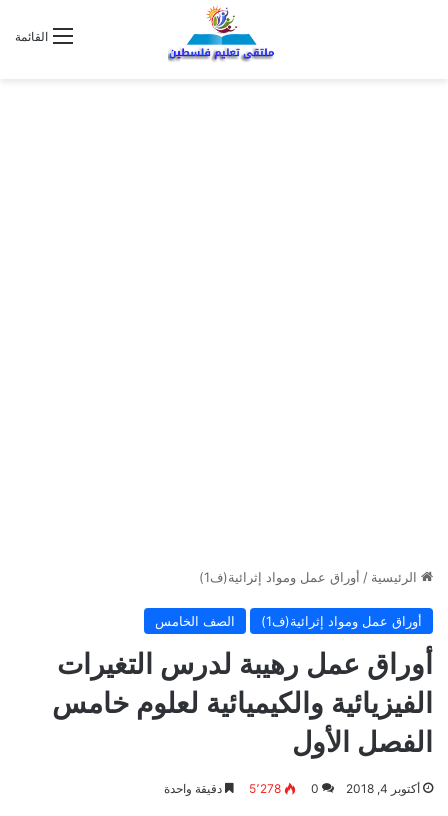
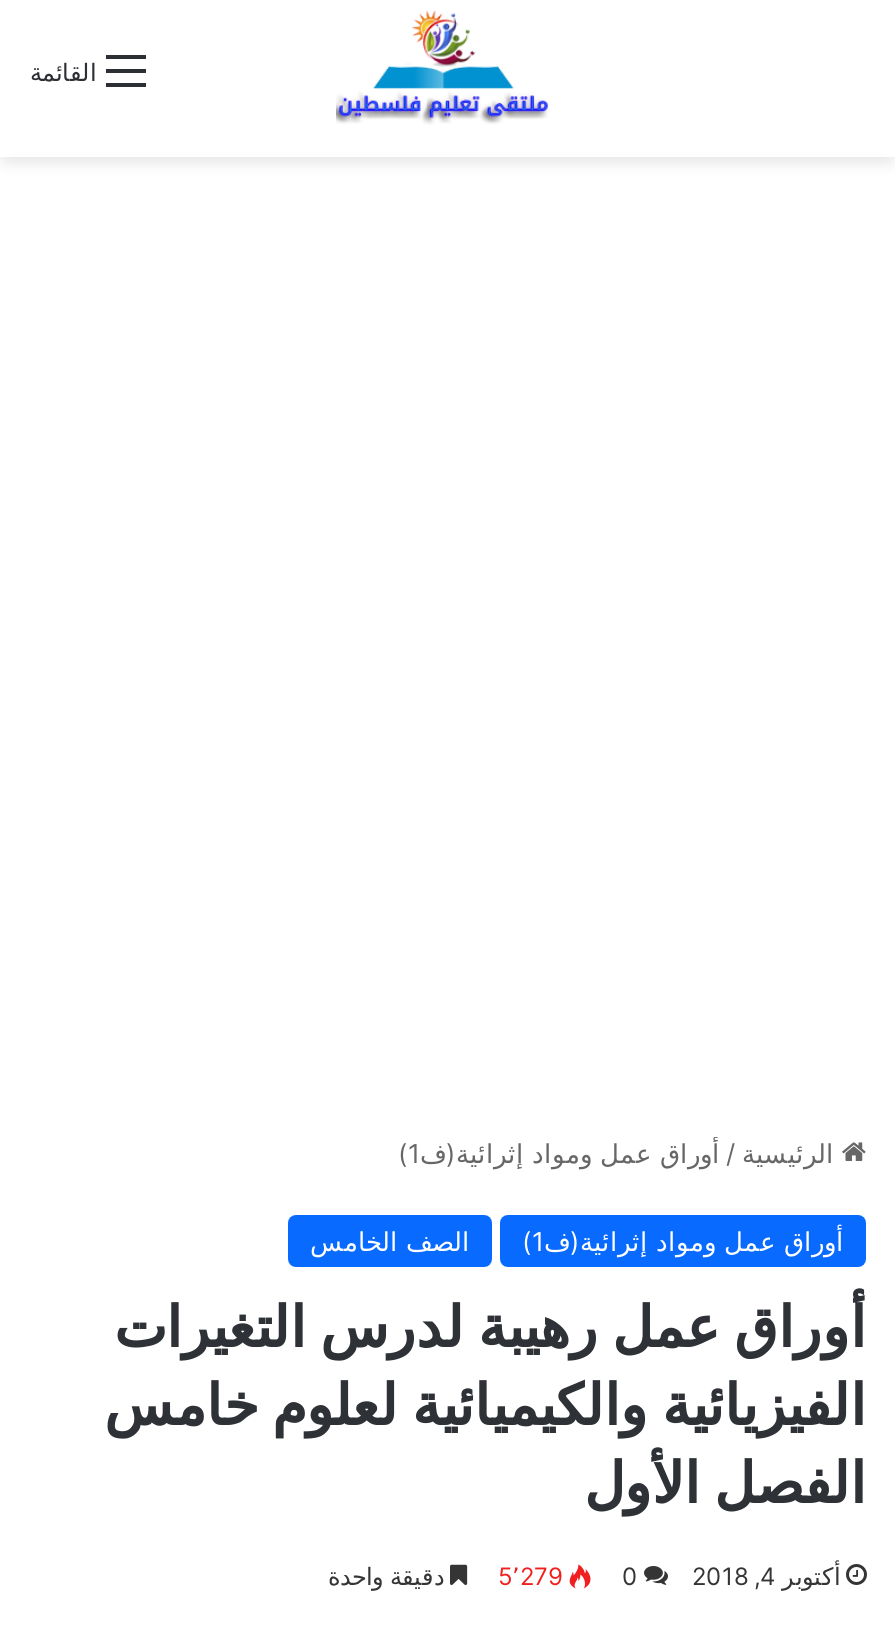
[164,781,319,796] 0 5٬278 دقيقة واحدة -> [328,1561,638,1591] 0 5٬279 دقيقة واحدة

